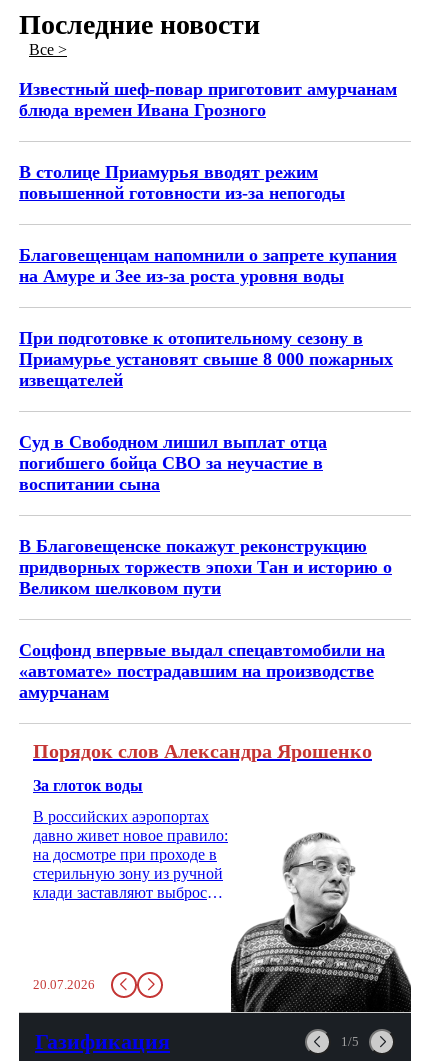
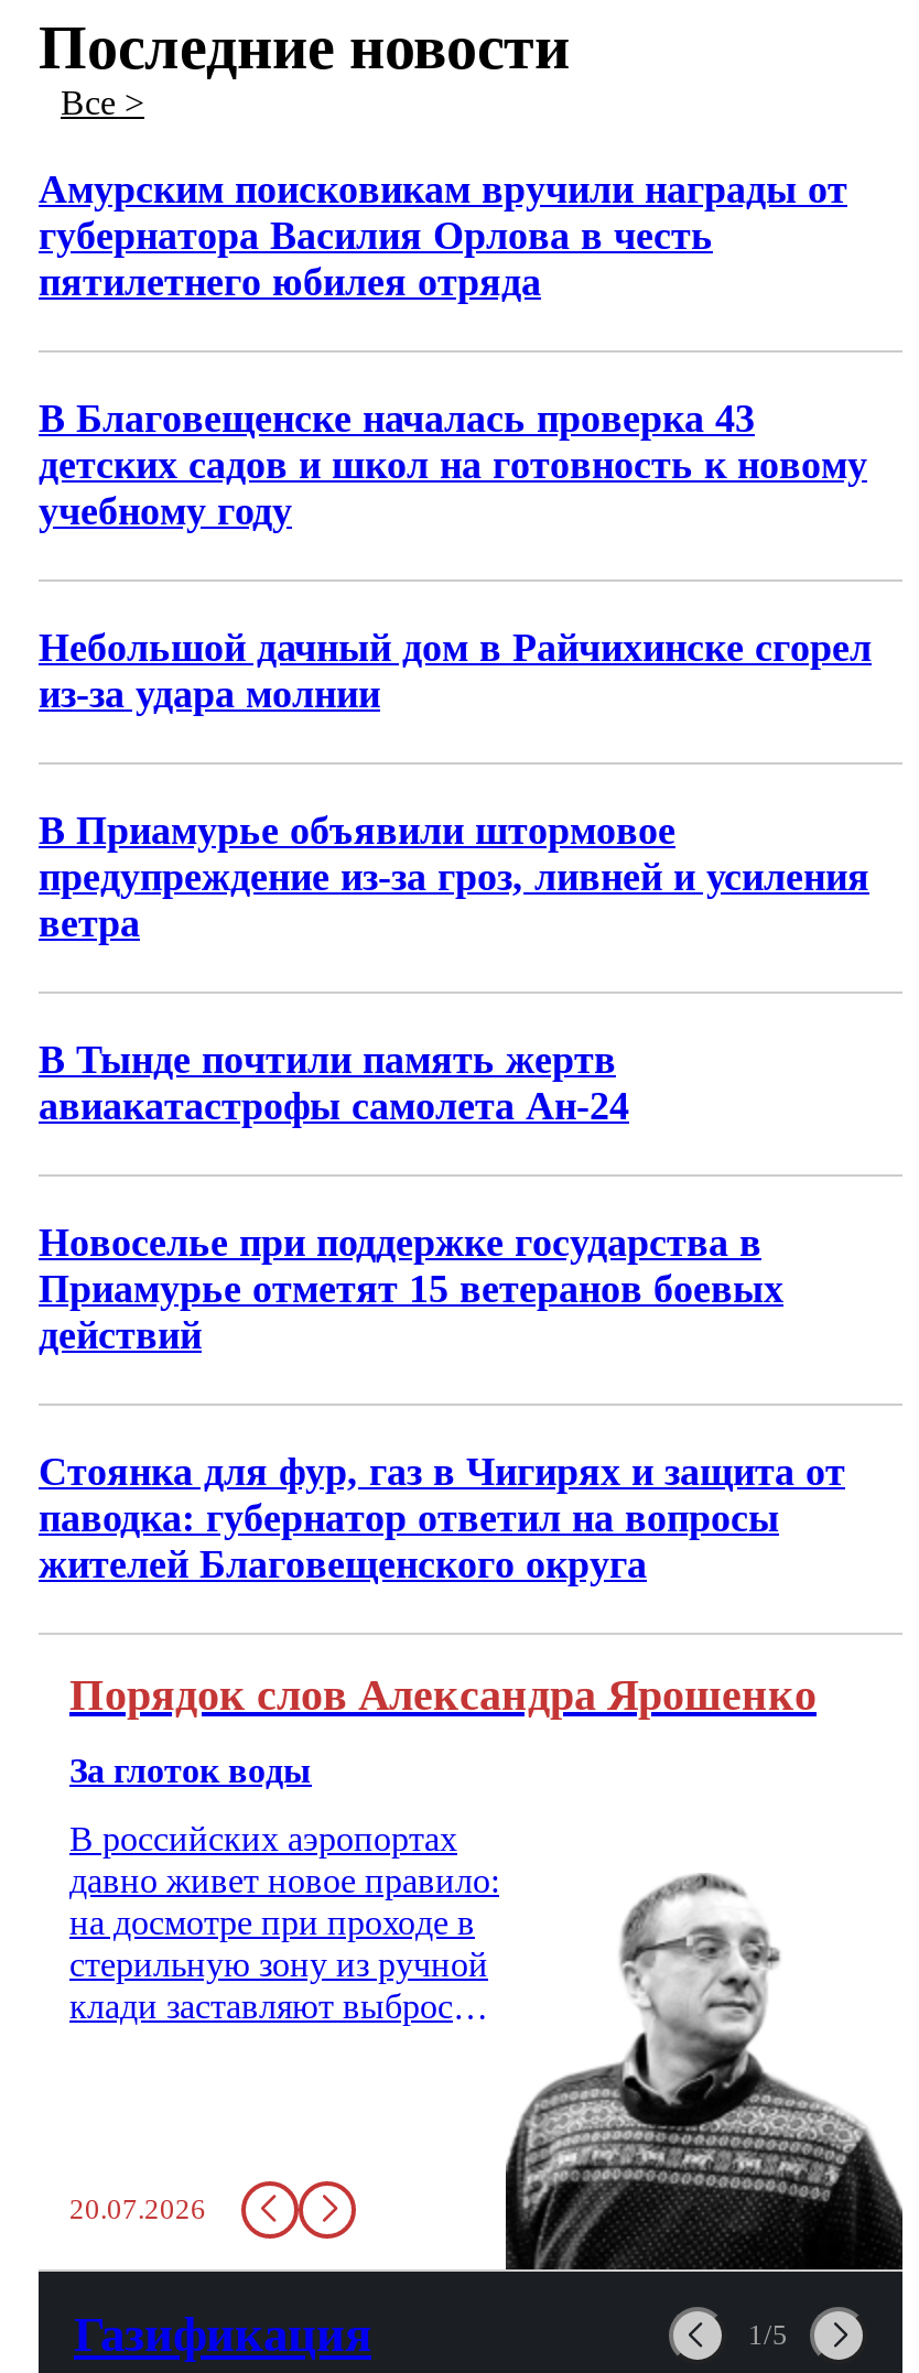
[19,79,397,120] Известный шеф-повар приготовит амурчанам | блюда времен Ивана Грозного -> [39,168,847,305] Амурским поисковикам вручили награды от | губернатора Василия Орлова в честь | пятилетнего юбилея отряда
[19,162,345,203] В столице Приамурья вводят режим | повышенной готовности из-за непогоды -> [39,397,867,534] В Благовещенске началась проверка 43 | детских садов и школ на готовность к новому | учебному году
[19,245,397,286] Благовещенцам напомнили о запрете купания | на Амуре и Зее из-за роста уровня воды -> [39,626,872,717] Небольшой дачный дом в Райчихинске сгорел | из-за удара молнии
[19,328,393,390] При подготовке к отопительному сезону в | Приамурье установят свыше 8 000 пожарных | извещателей -> [39,809,869,946] В Приамурье объявили штормовое | предупреждение из-за гроз, ливней и усиления | ветра
[19,432,327,494] Суд в Свободном лишил выплат отца | погибшего бойца СВО за неучастие в | воспитании сына -> [39,1038,629,1129] В Тынде почтили память жертв | авиакатастрофы самолета Ан-24
[19,536,392,598] В Благовещенске покажут реконструкцию | придворных торжеств эпохи Тан и историю о | Великом шелковом пути -> [39,1221,783,1358] Новоселье при поддержке государства в | Приамурье отметят 15 ветеранов боевых | действий
[19,640,385,702] Соцфонд впервые выдал спецавтомобили на | «автомате» пострадавшим на производстве | амурчанам -> [39,1450,845,1587] Стоянка для фур, газ в Чигирях и защита от | паводка: губернатор ответил на вопросы | жителей Благовещенского округа

